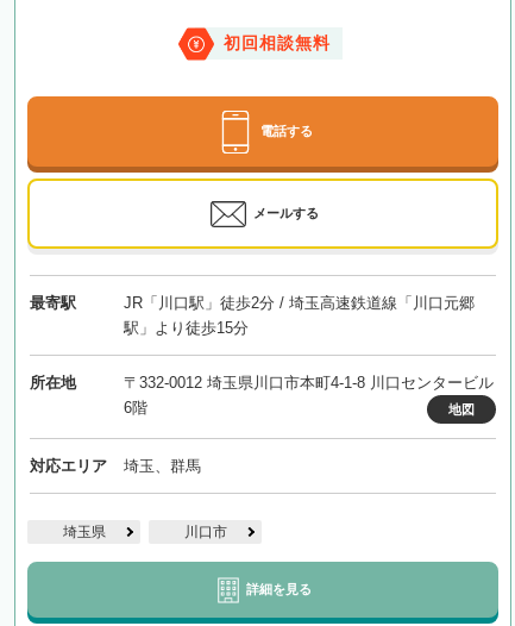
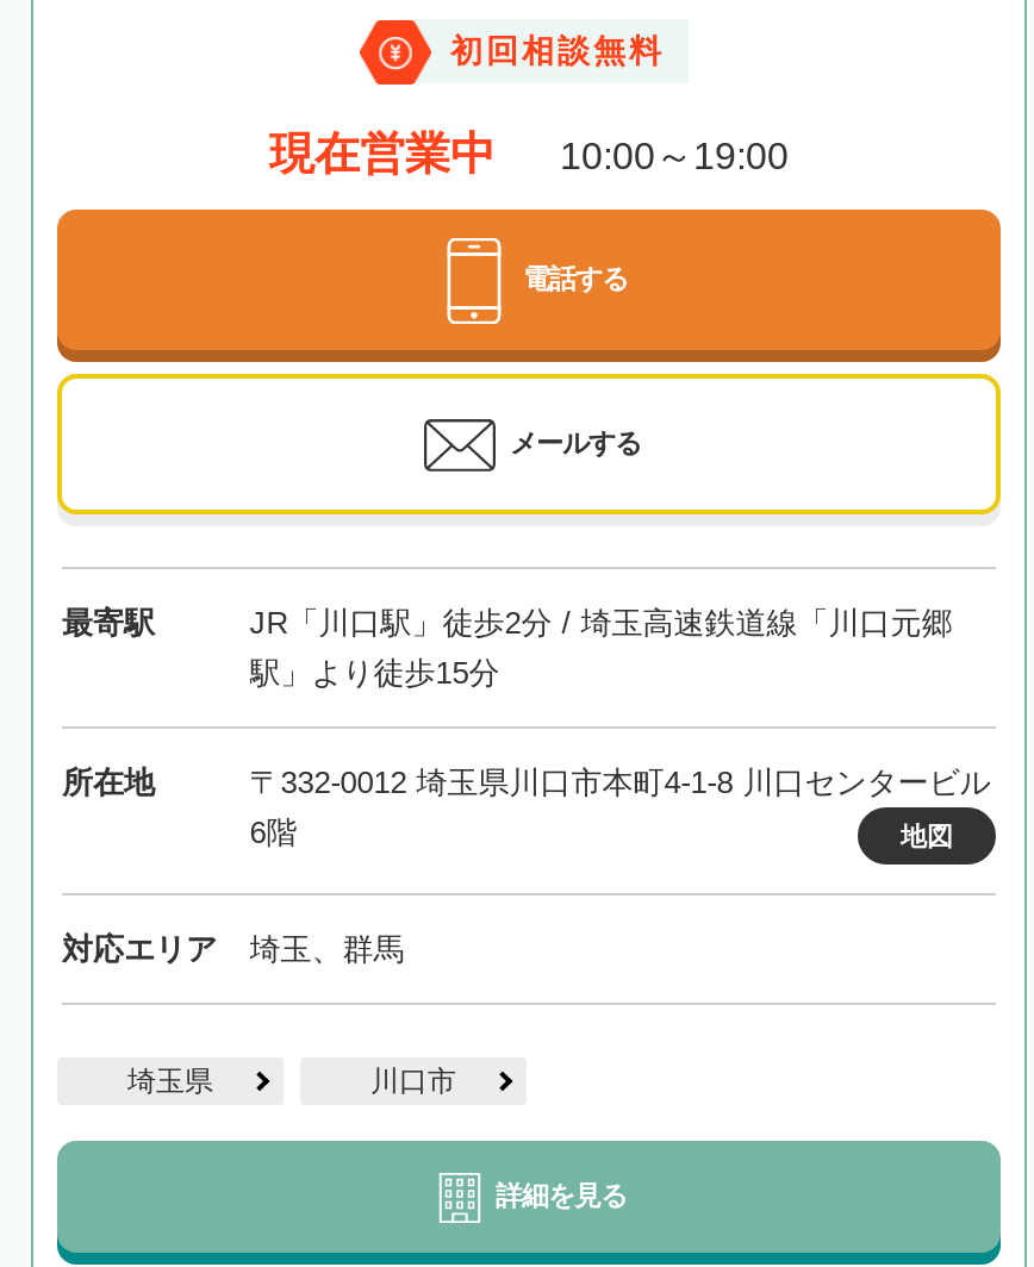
none -> [269,129,789,179] 現在営業中 | 10:00～19:00

